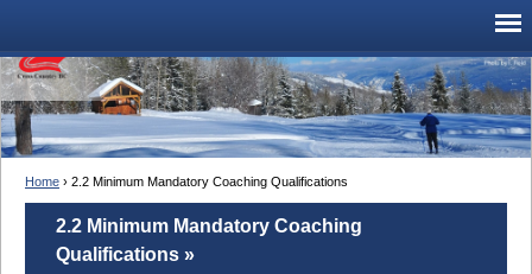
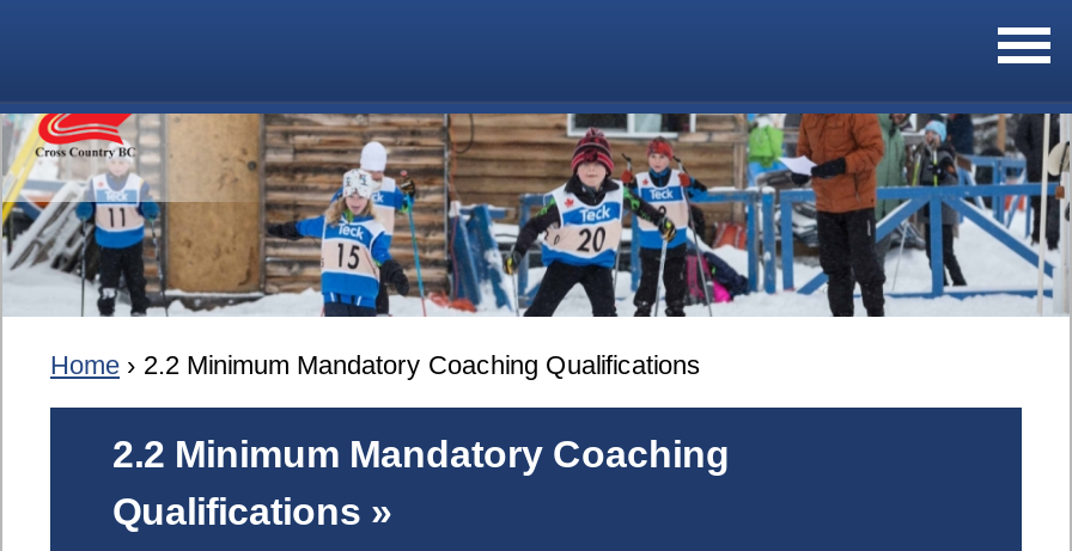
[4,56,528,159] [image] -> [7,111,1065,319] [image]

